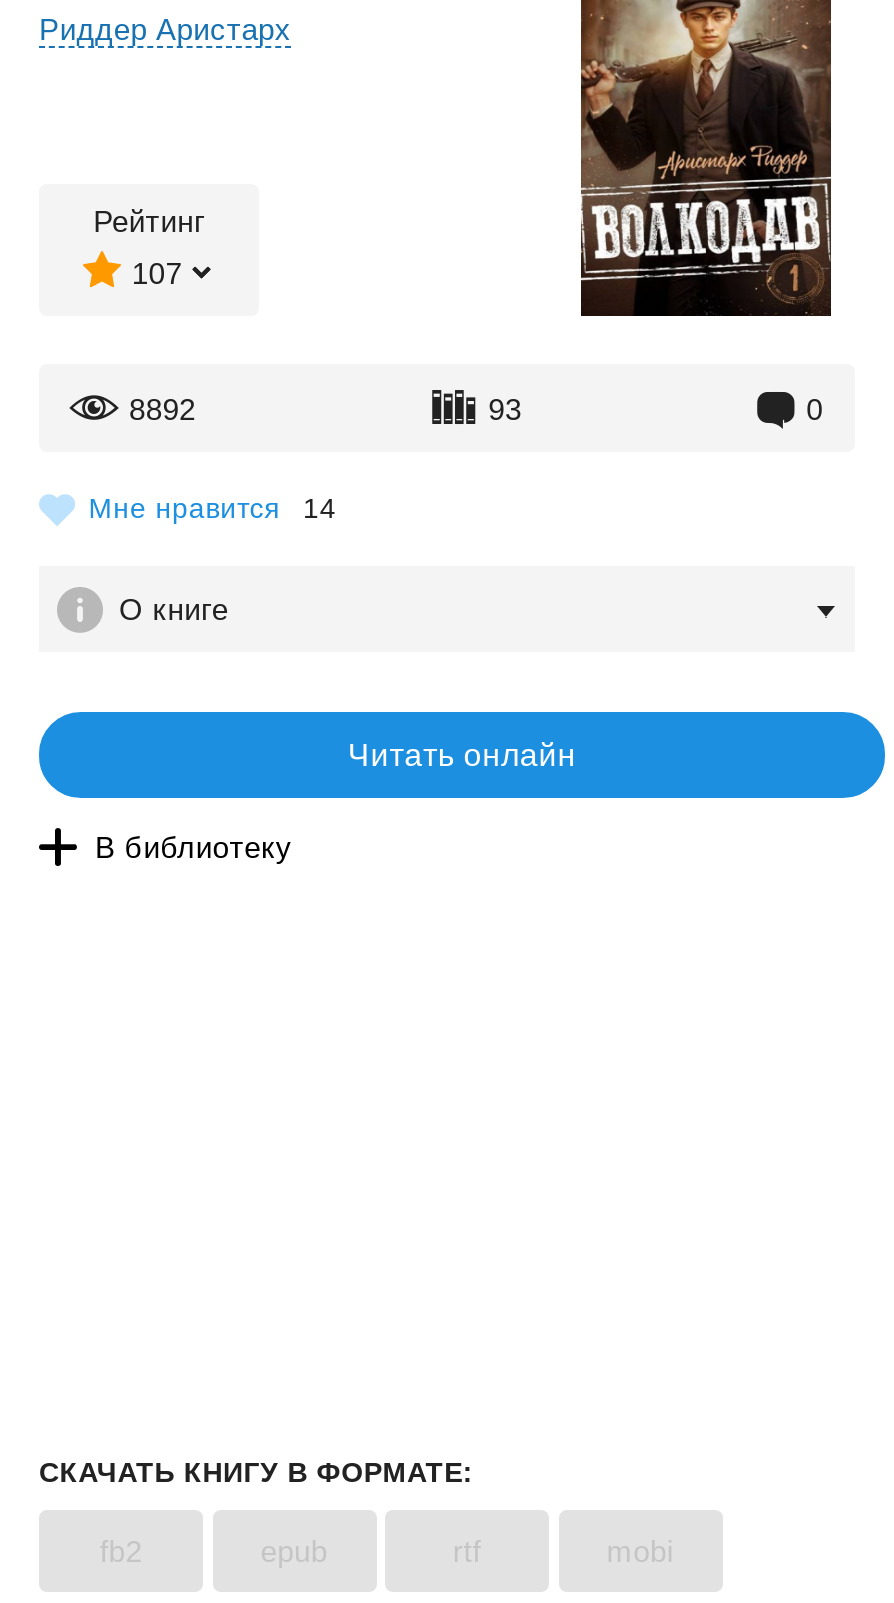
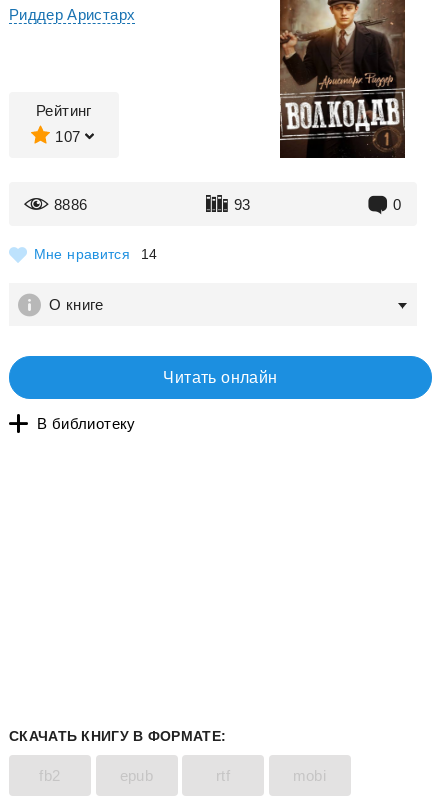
[129,392,196,426] 8892 -> [54,196,87,213] 8886

